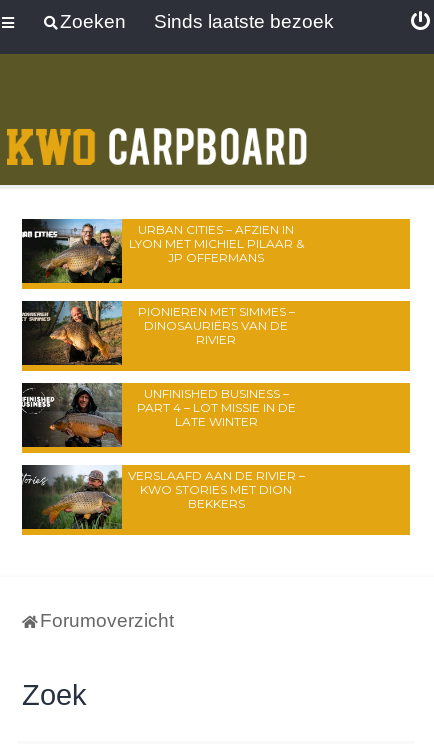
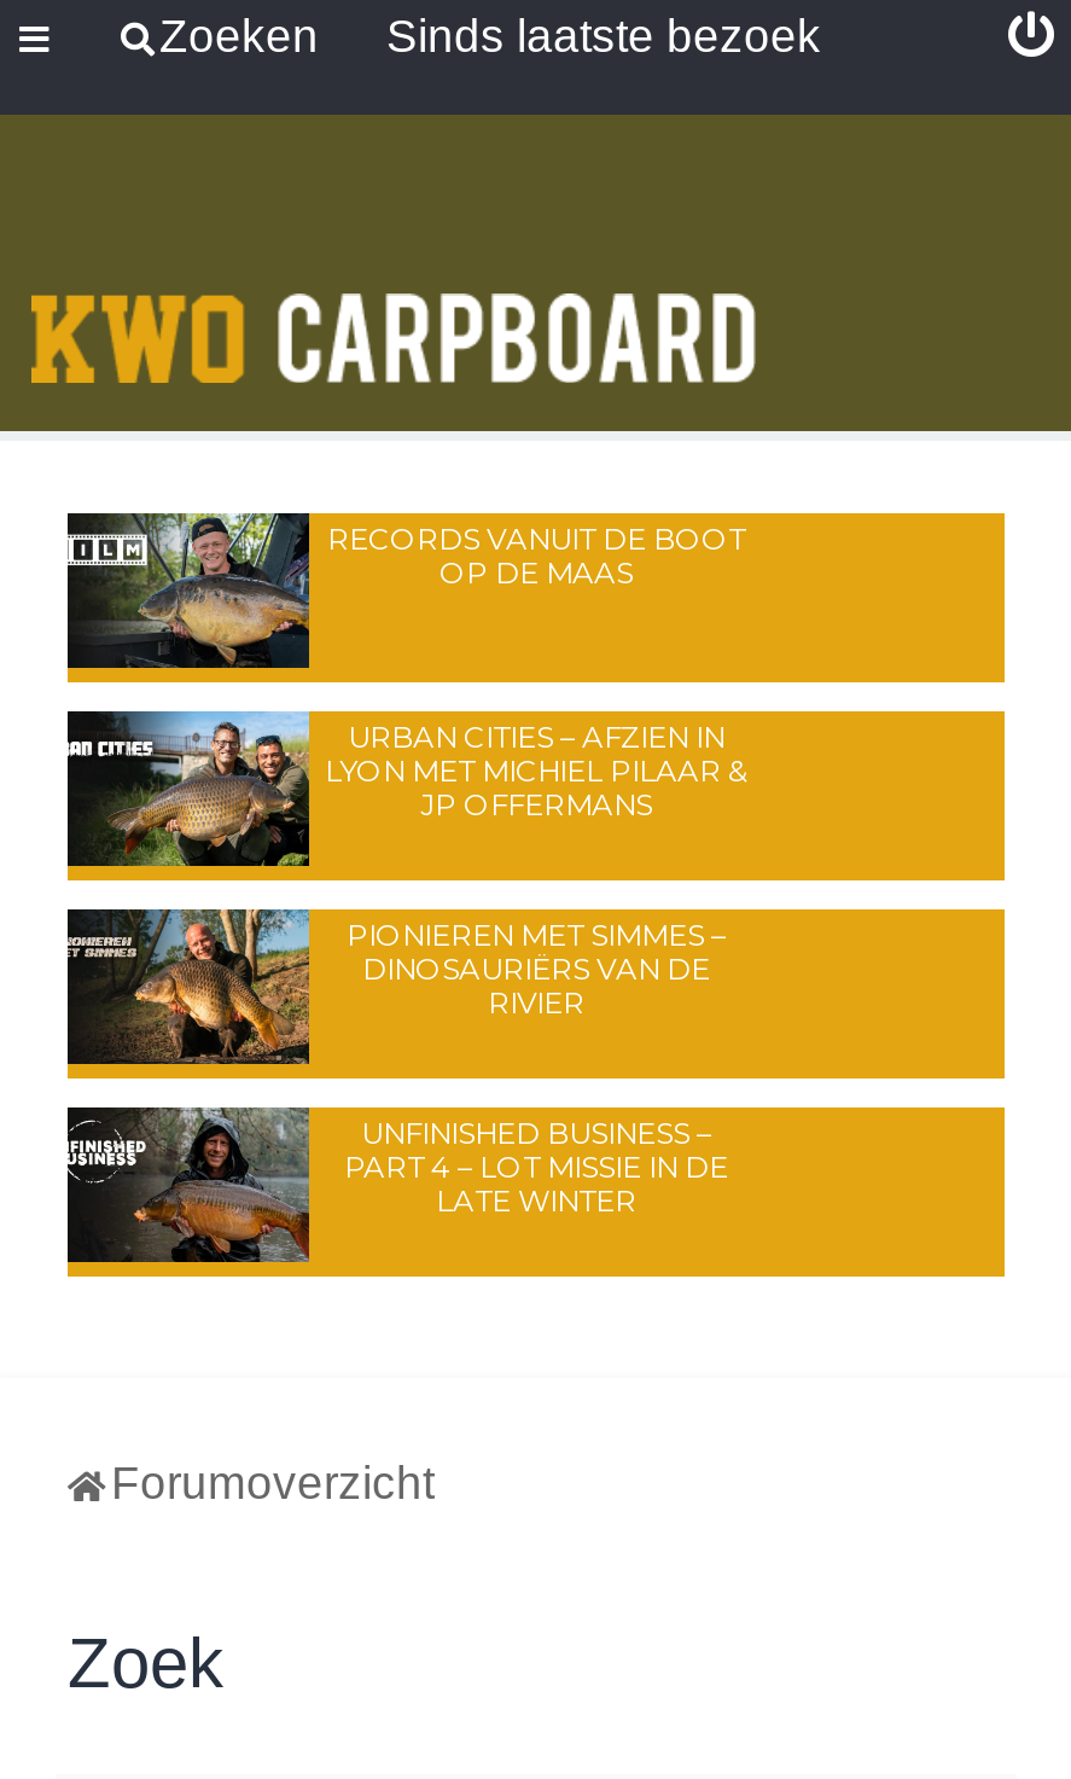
none -> [68,511,745,668] [image] | RECORDS VANUIT DE BOOT | OP DE MAAS
moved [23,217,303,429] -> [70,707,747,1219]: [image] | URBAN CITIES – AFZIEN IN | LYON MET MICHIEL PILAAR & | ... | PART 4 – LOT MISSIE IN DE | LATE WINTER
[22,465,304,530] [image] | VERSLAAFD AAN DE RIVIER – | KWO STORIES MET DION | BEKKERS -> none

